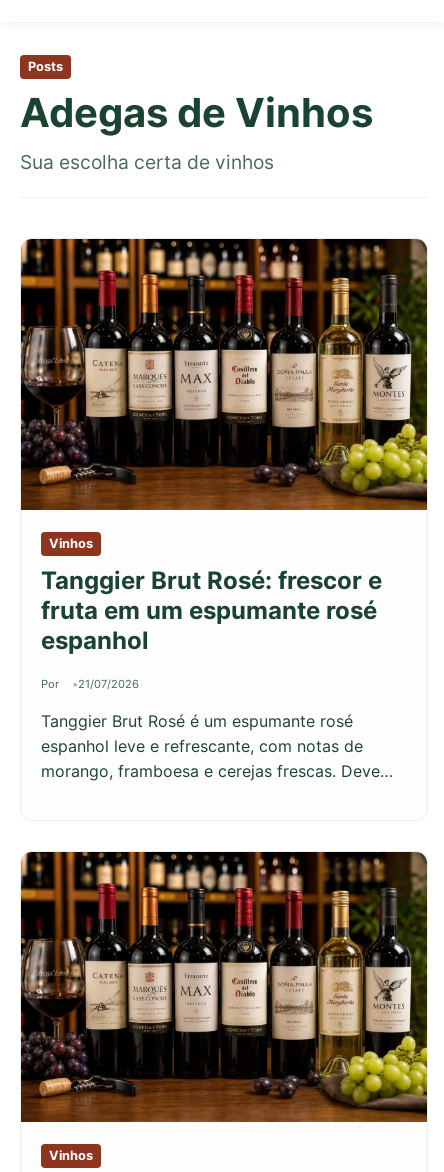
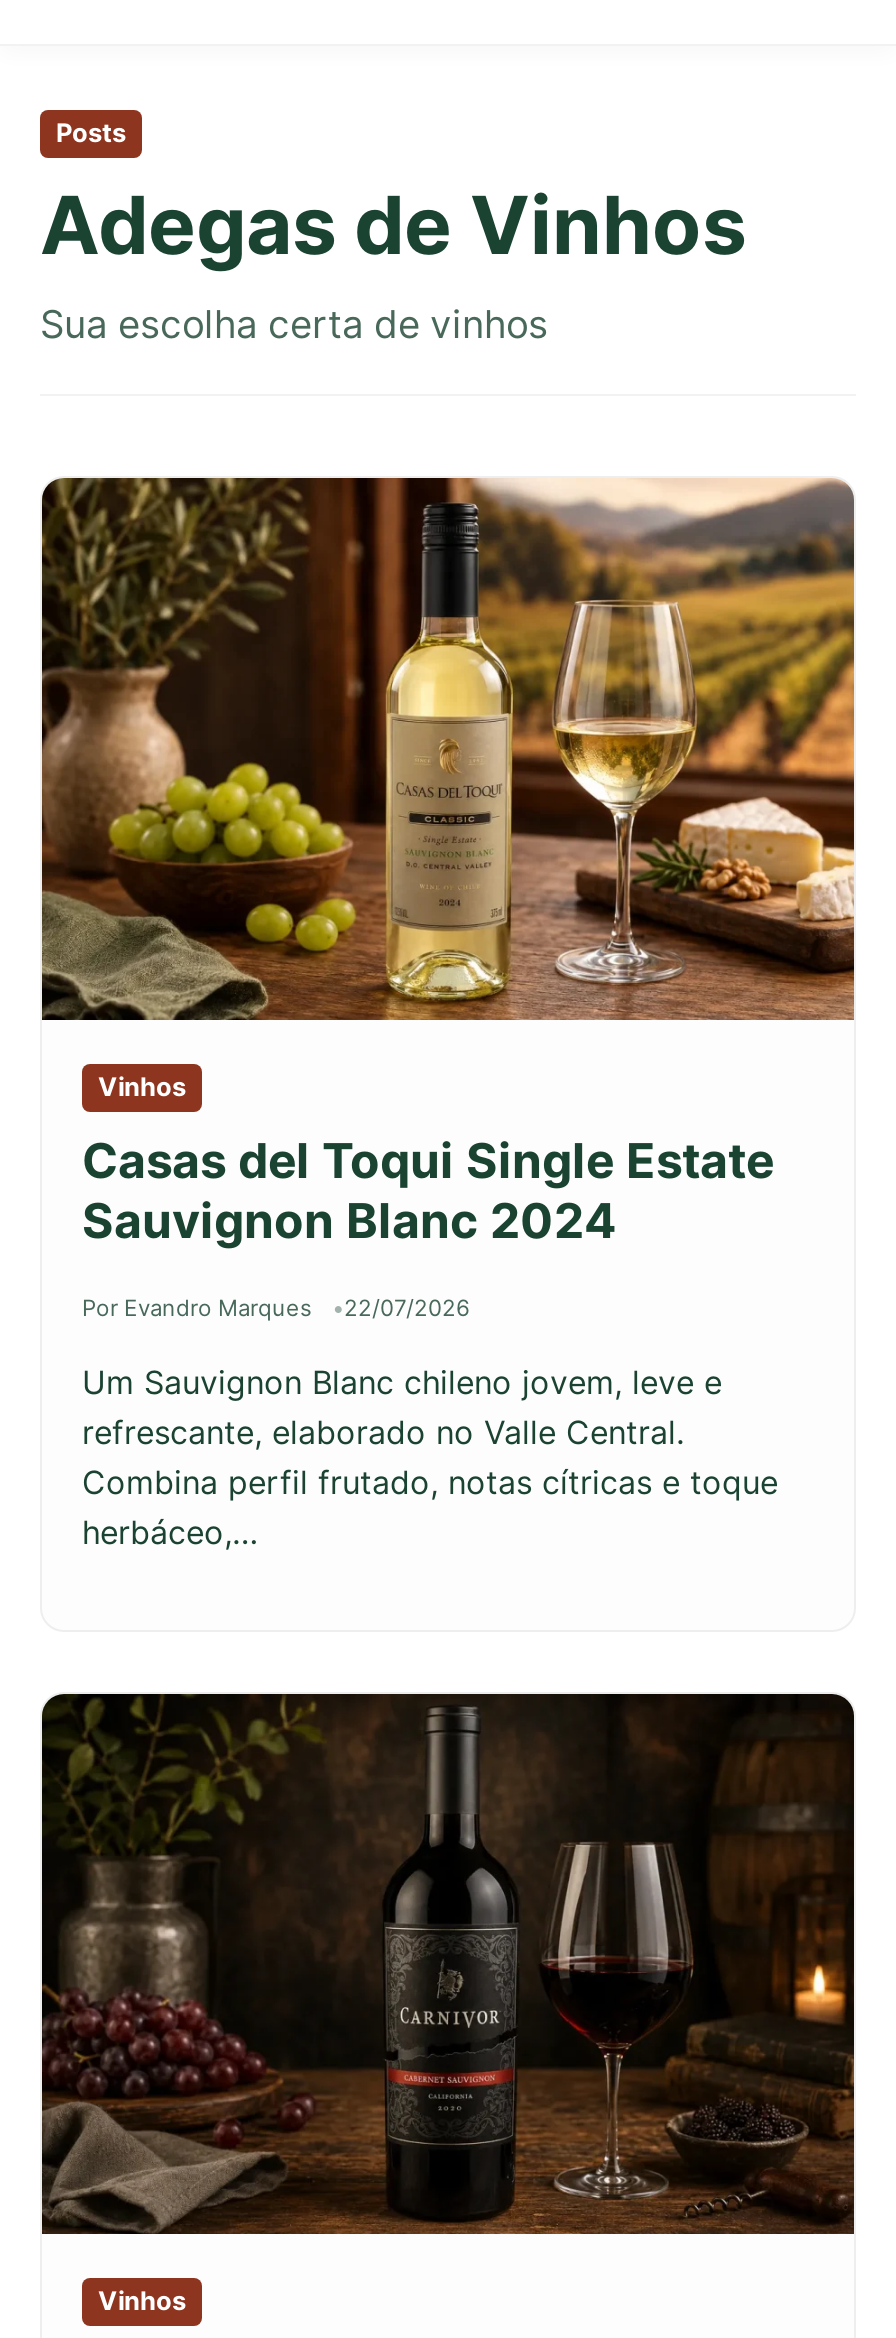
[20,238,428,510] [image] -> [40,476,856,1020] [image]
[41,566,382,655] Tanggier Brut Rosé: frescor e | fruta em um espumante rosé | espanhol -> [82,1131,774,1249] Casas del Toqui Single Estate | Sauvignon Blanc 2024
[41,677,139,691] Por | 21/07/2026 -> [82,1293,470,1321] Por Evandro Marques | 22/07/2026
[41,711,393,781] Tanggier Brut Rosé é um espumante rosé | espanhol leve e refrescante, com notas de | morango, framboesa e cerejas frescas. Deve… -> [82,1361,778,1551] Um Sauvignon Blanc chileno jovem, leve e | refrescante, elaborado no Valle Central. | Combina perfil frutado, notas cítricas e toque | herbáceo,…
[20,851,428,1122] [image] -> [40,1692,856,2234] [image]

